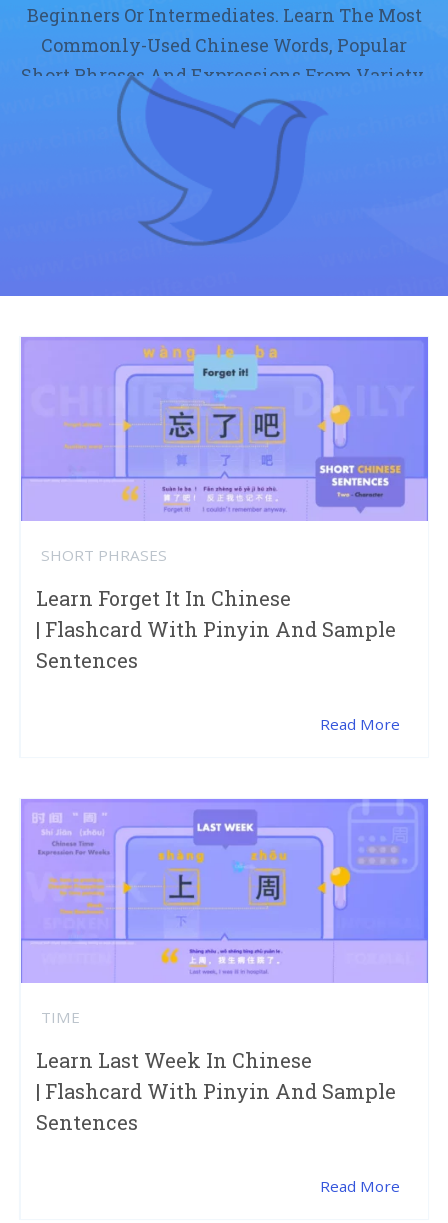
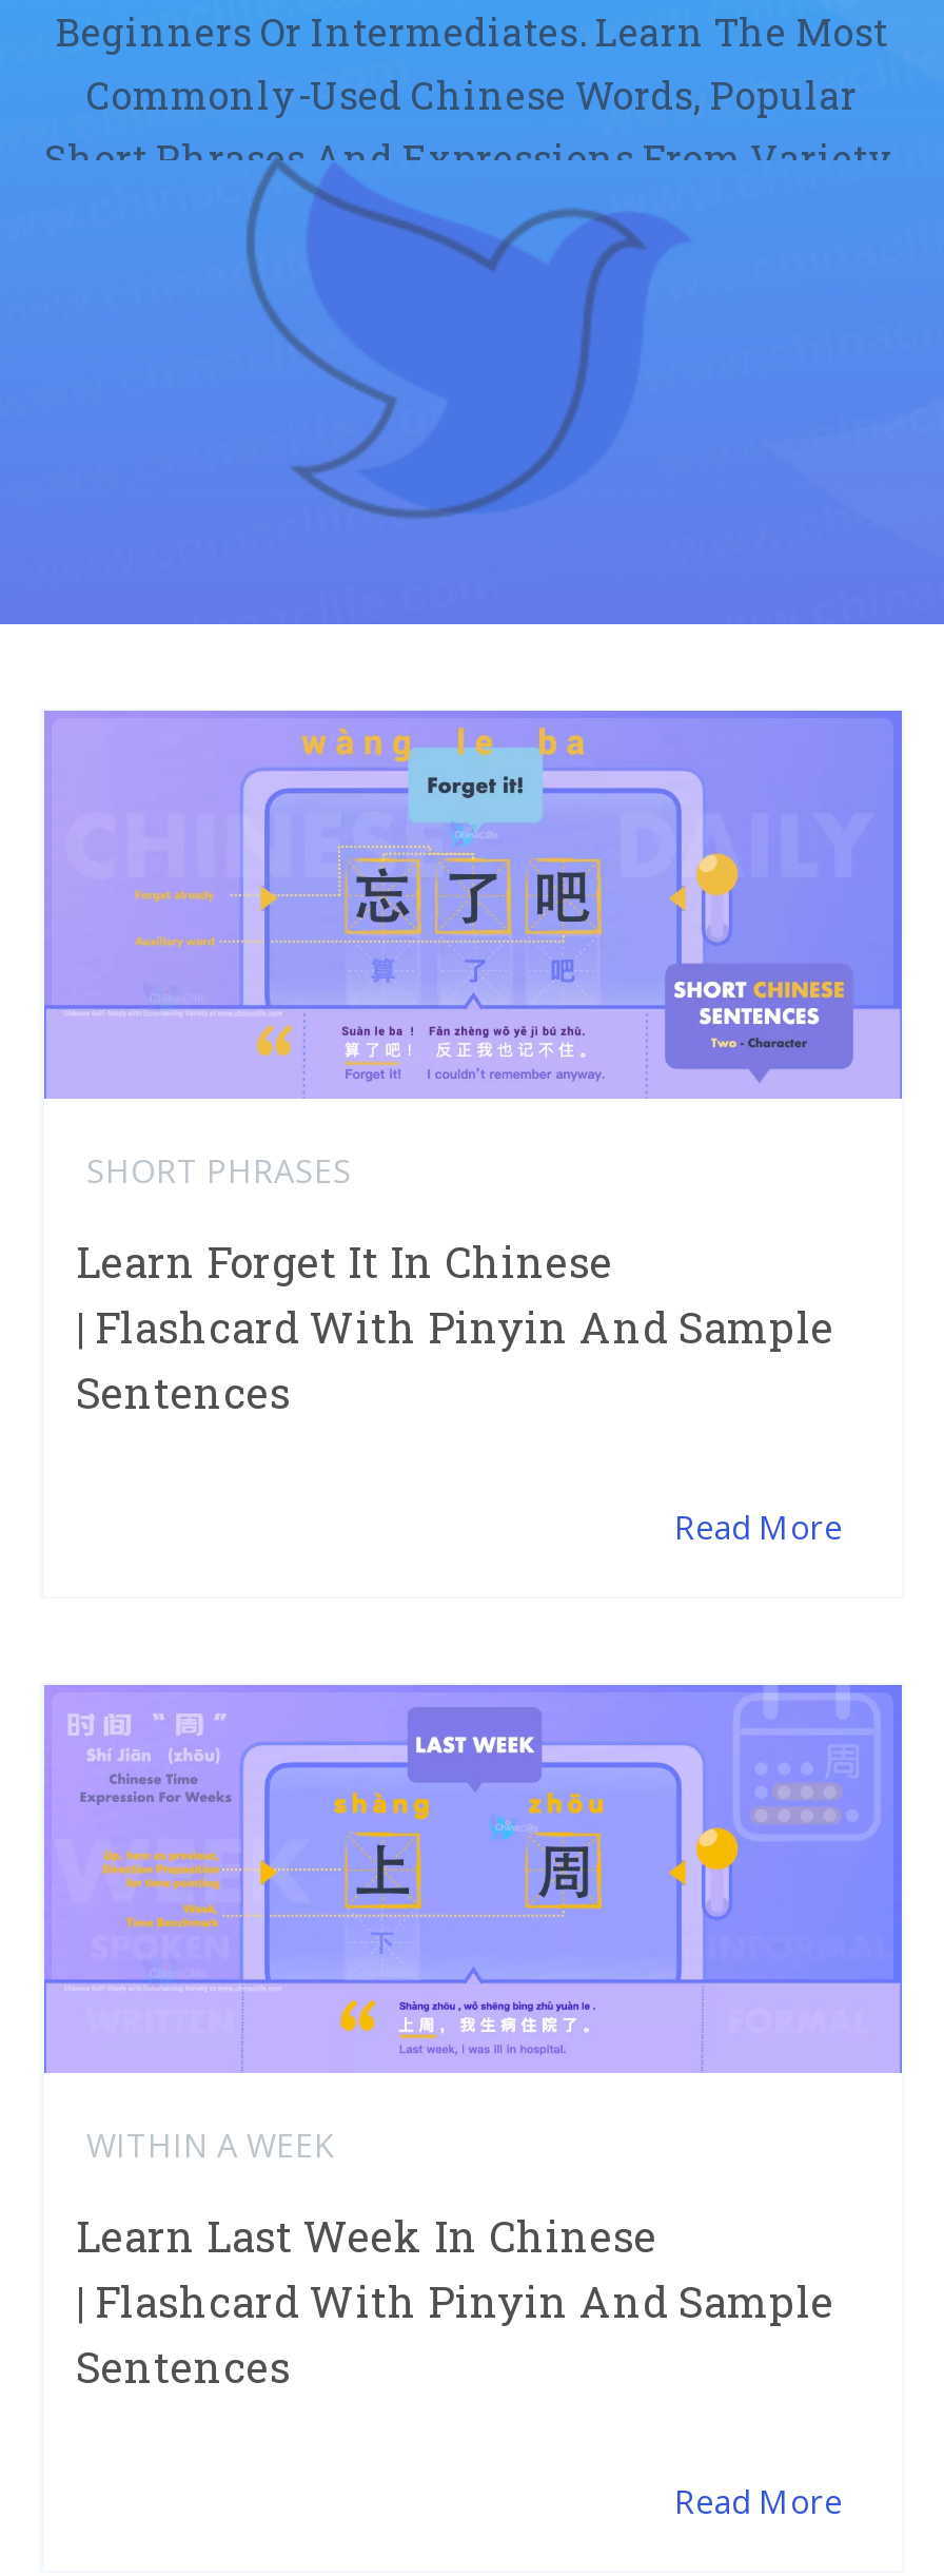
[41,1007,80,1027] TIME -> [86,2123,335,2165] WITHIN A WEEK

